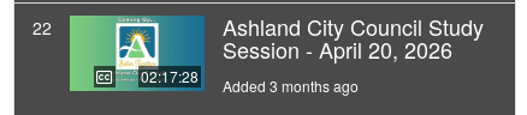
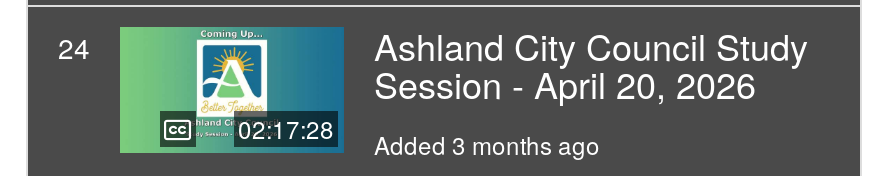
[32,16,52,40] 22 -> [58,28,90,68] 24

